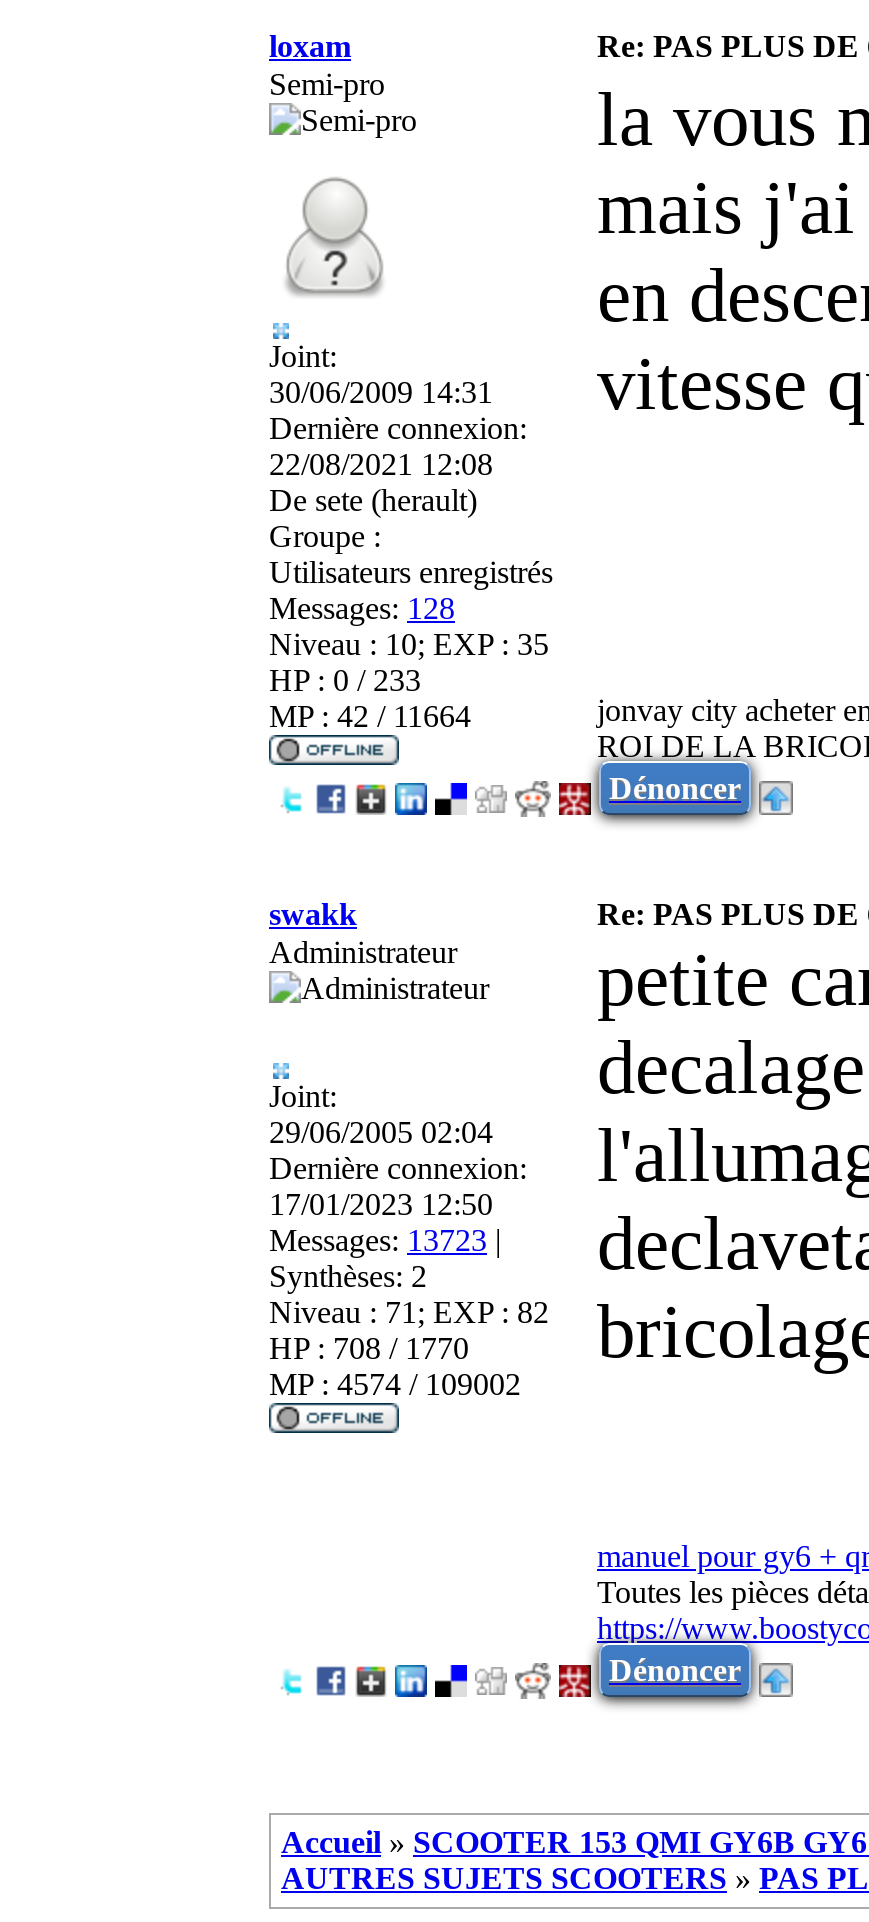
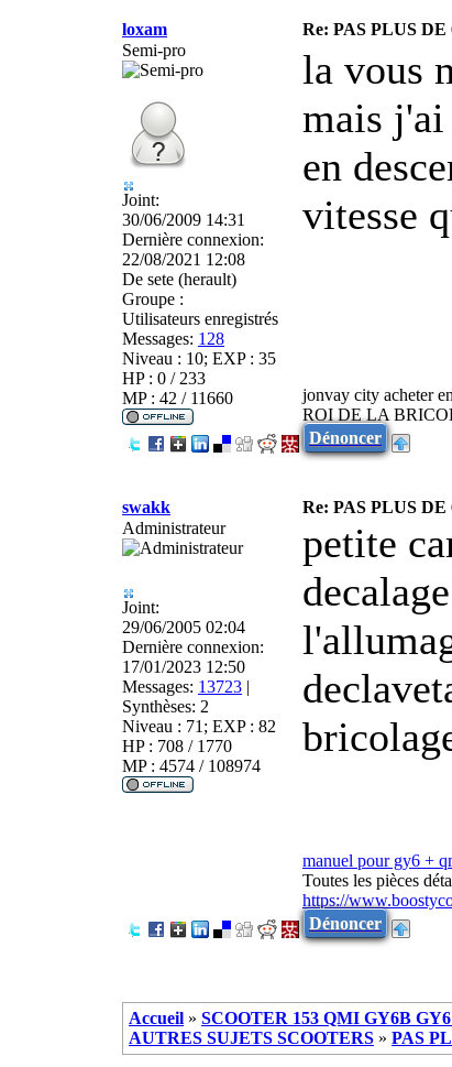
[269,699,471,733] MP : 42 / 11664 -> [122,389,233,407] MP : 42 / 11660
[269,1367,521,1401] MP : 4574 / 109002 -> [122,756,261,775] MP : 4574 / 108974

